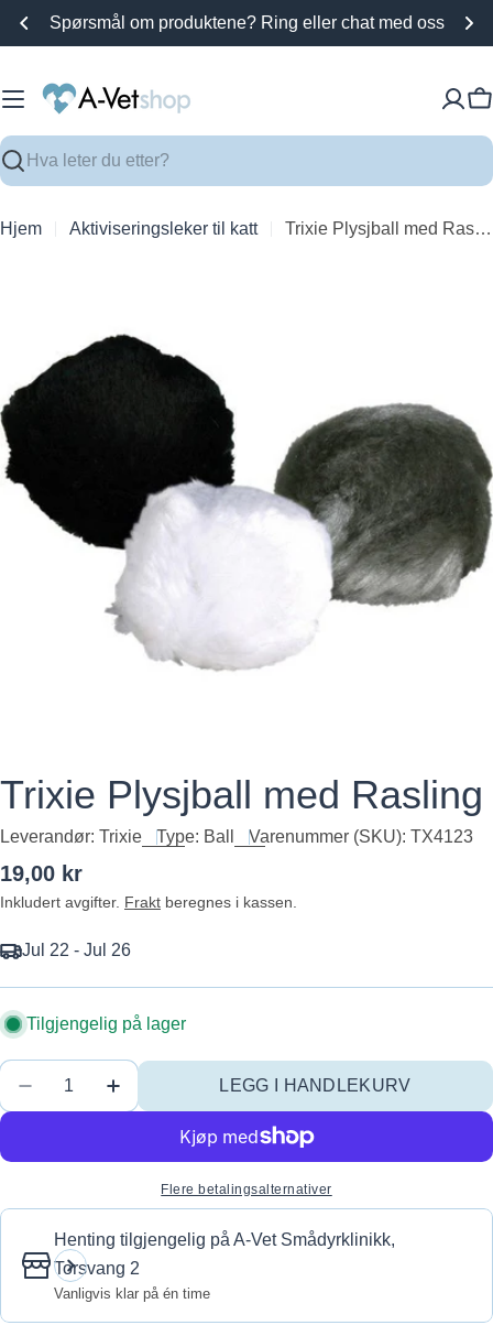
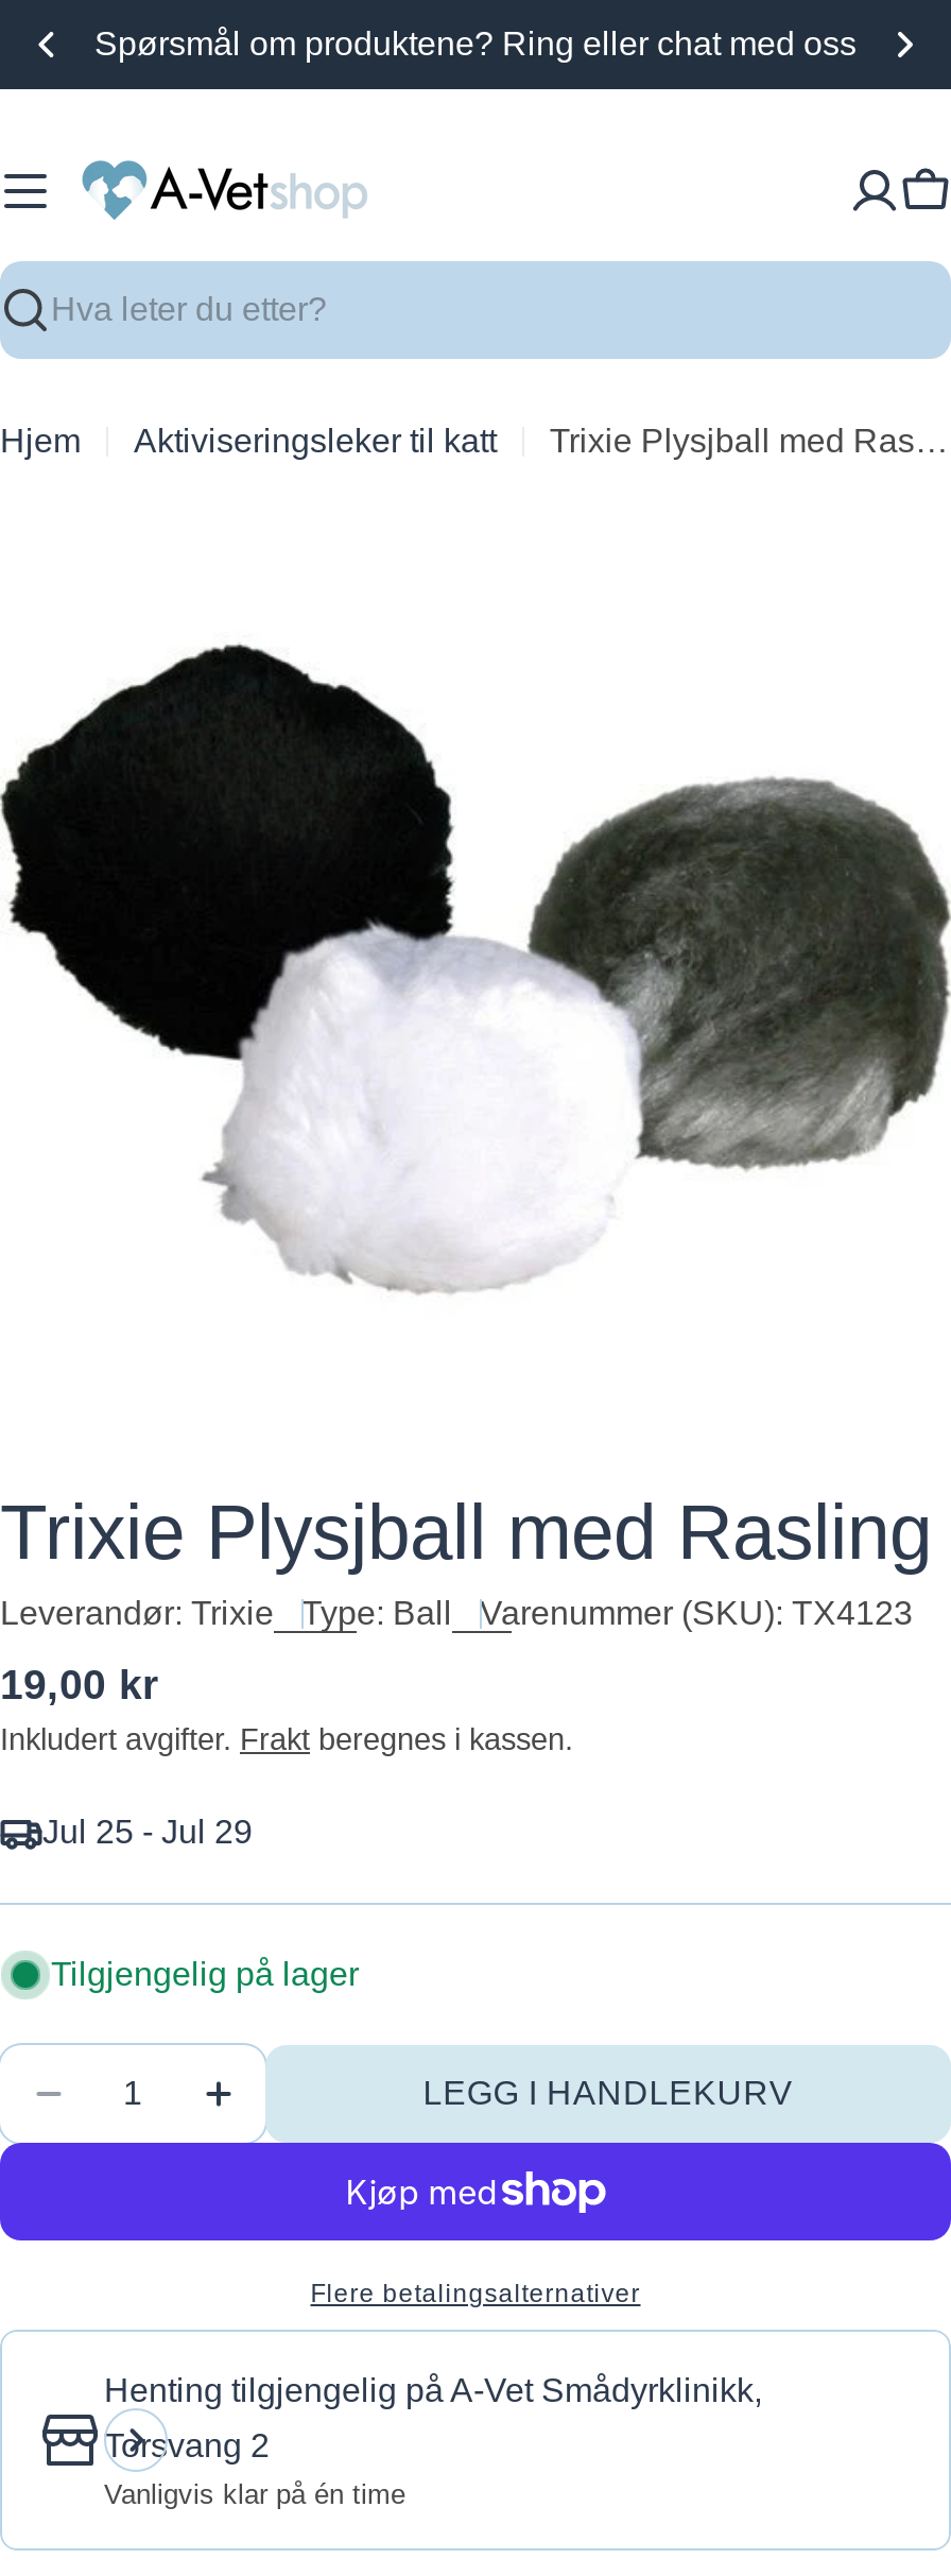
[22,941,131,959] Jul 22 - Jul 26 -> [42,1814,253,1850] Jul 25 - Jul 29

